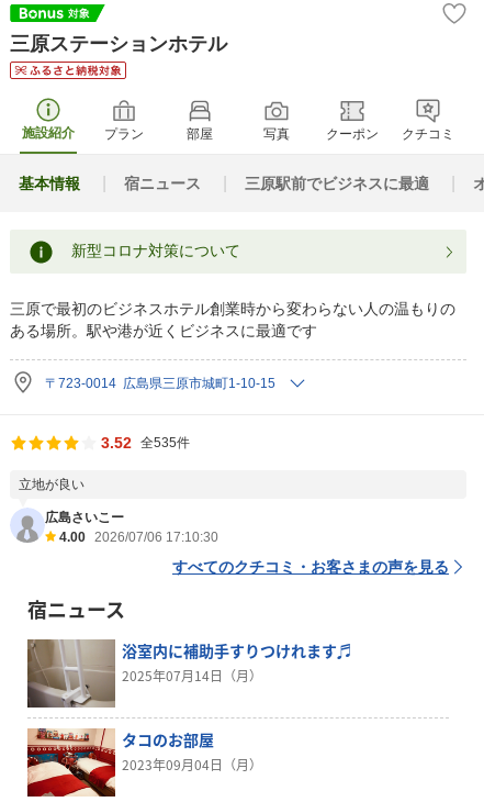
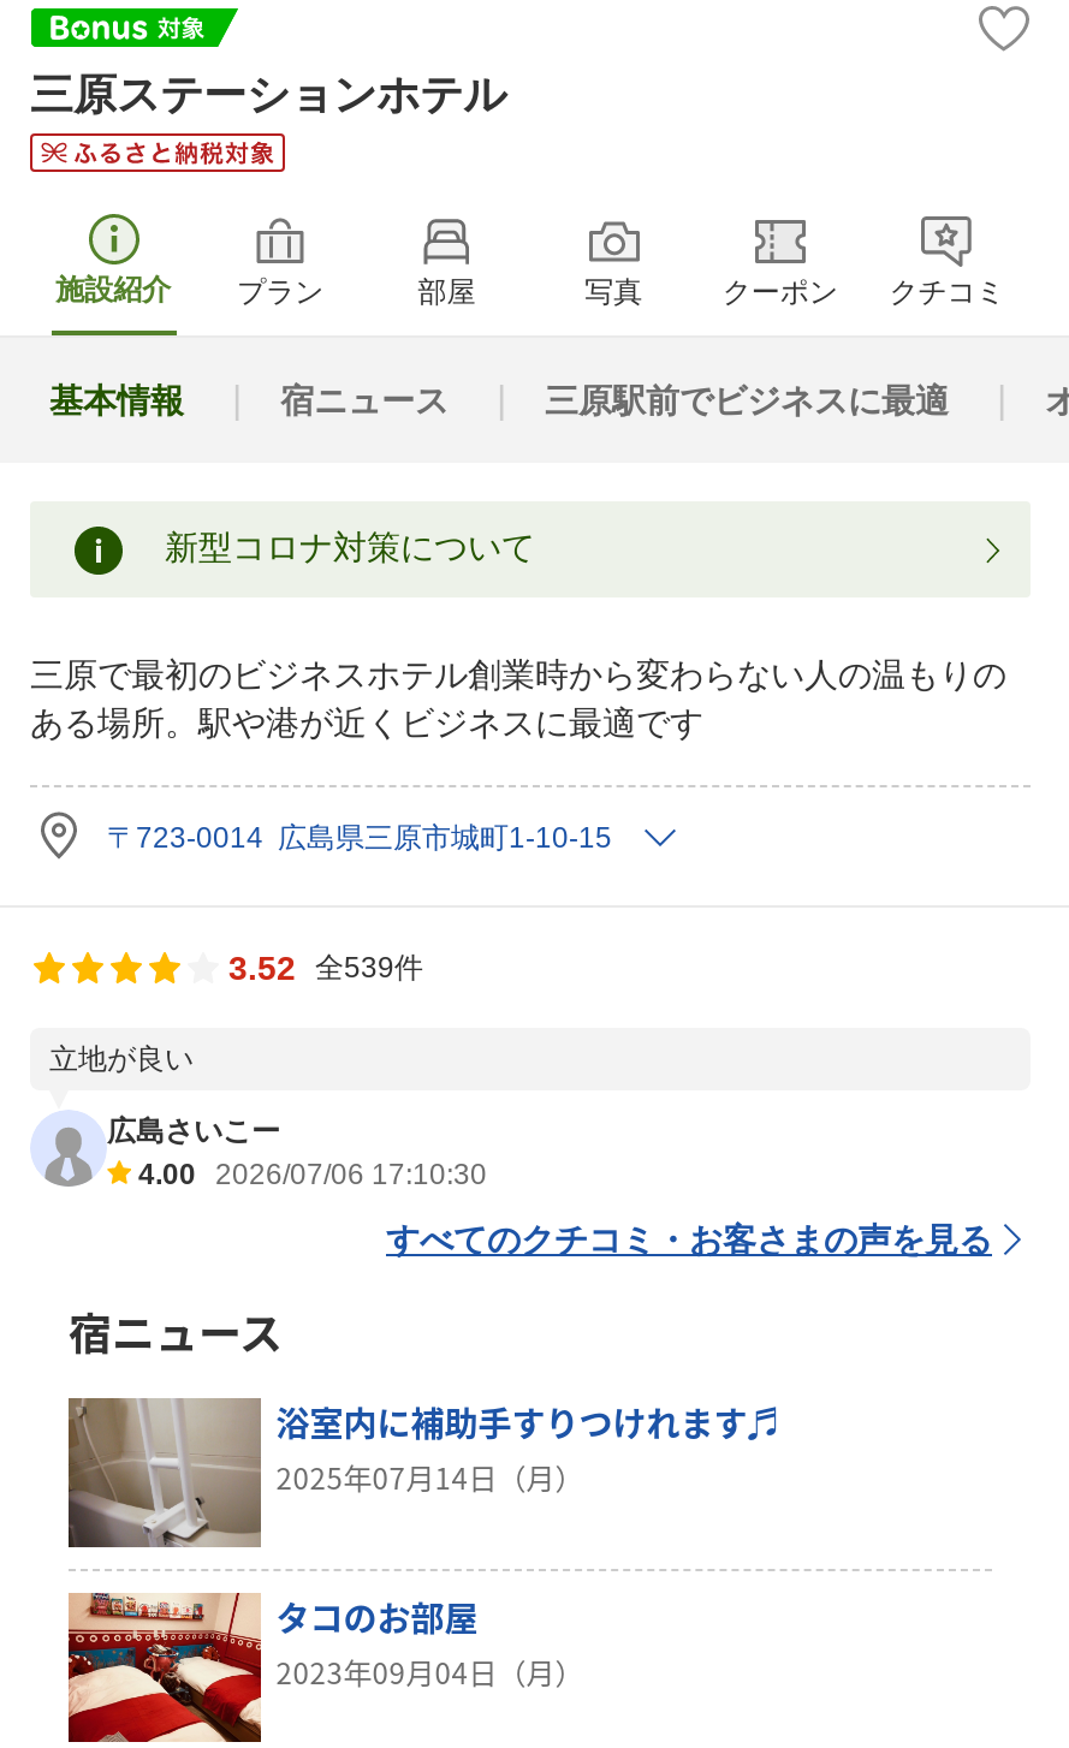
[100,434,189,452] 3.52 全535件 -> [228,949,423,987] 3.52 全539件

